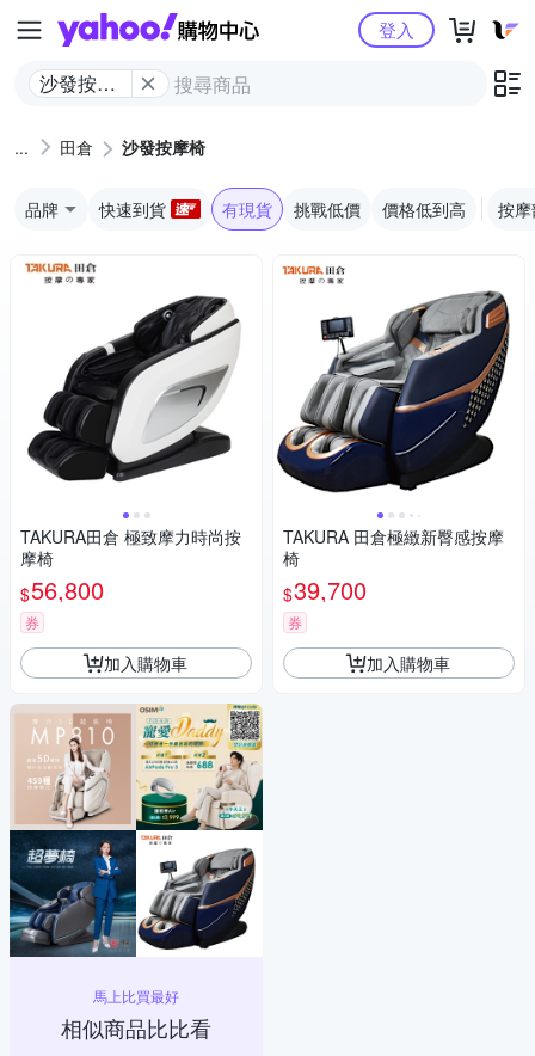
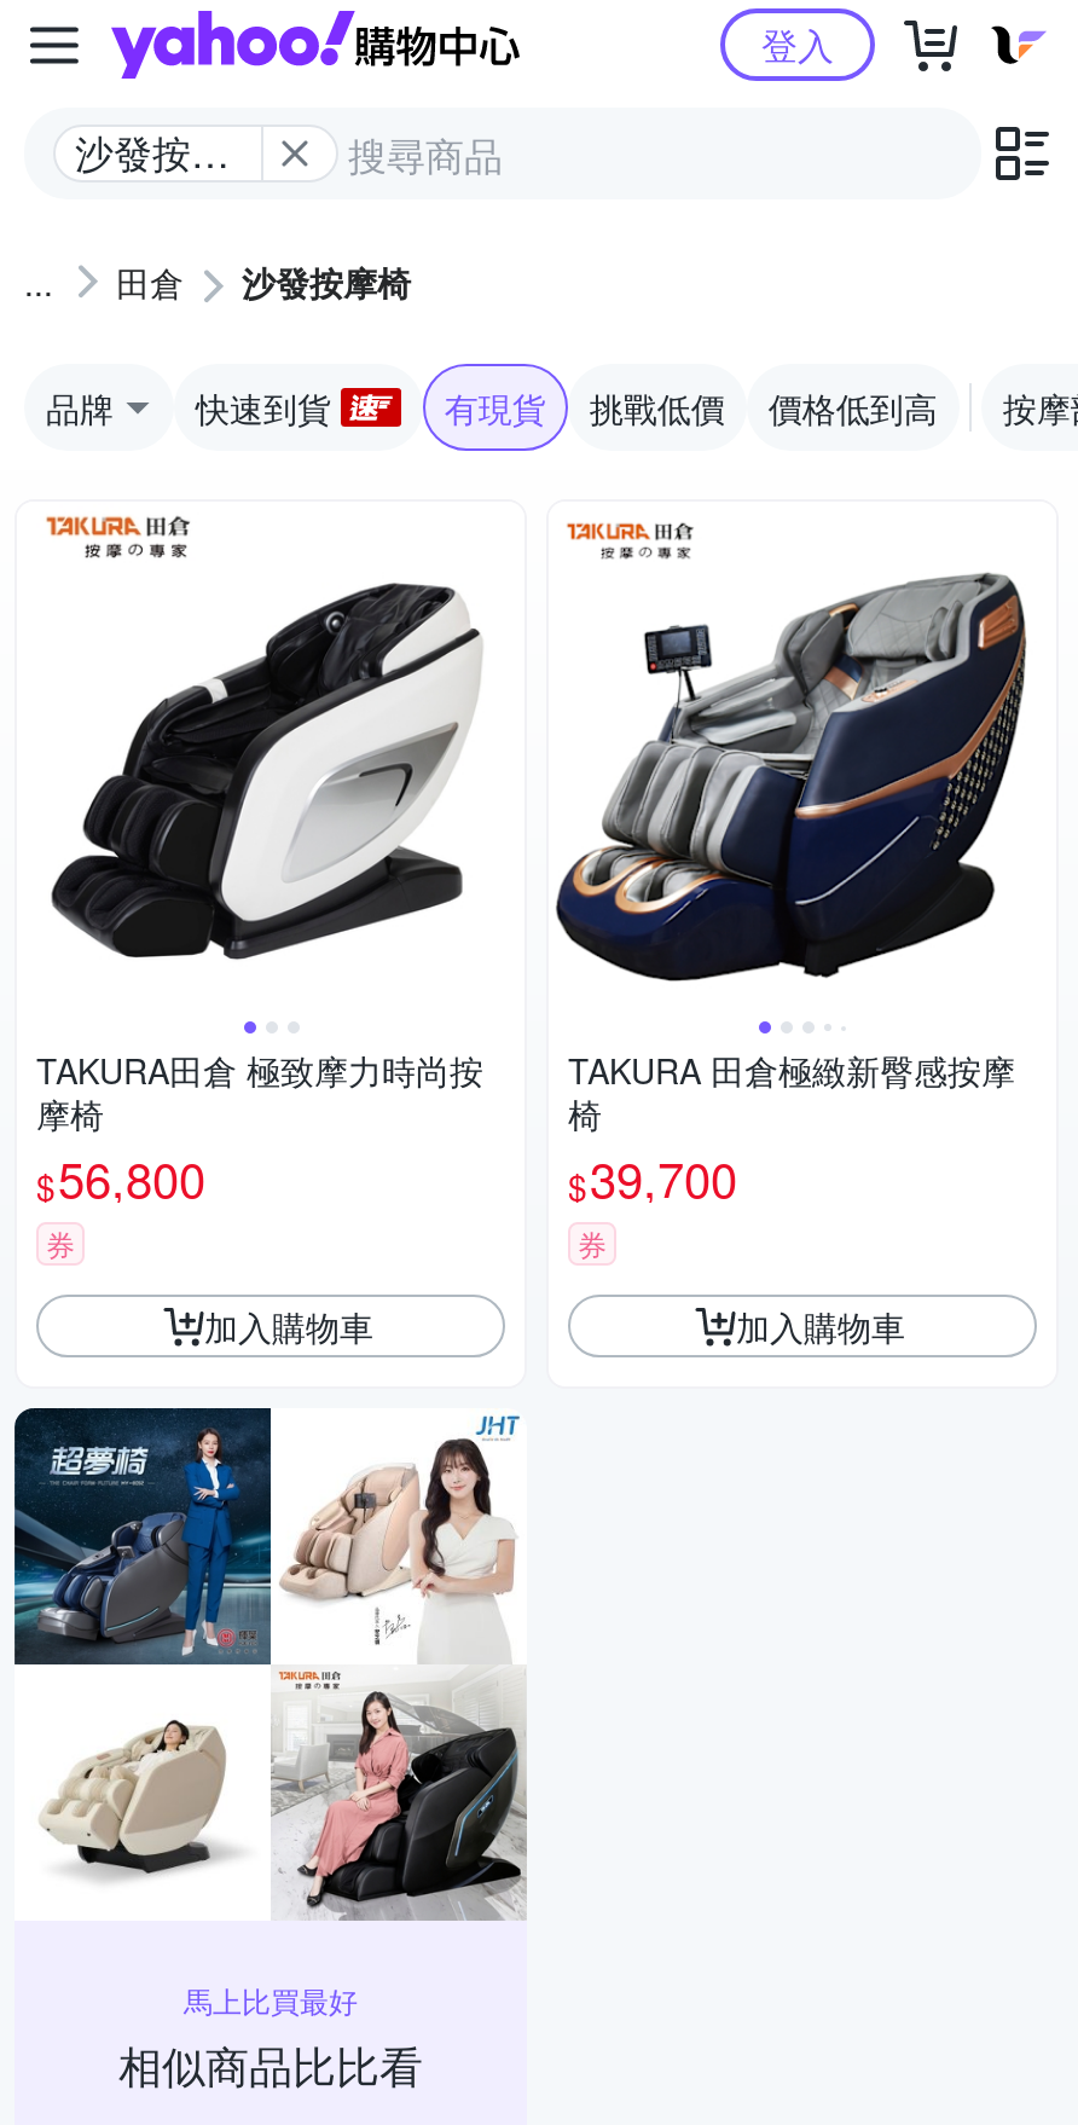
[8,702,264,958] [image] -> [12,1406,529,1921] [image]

